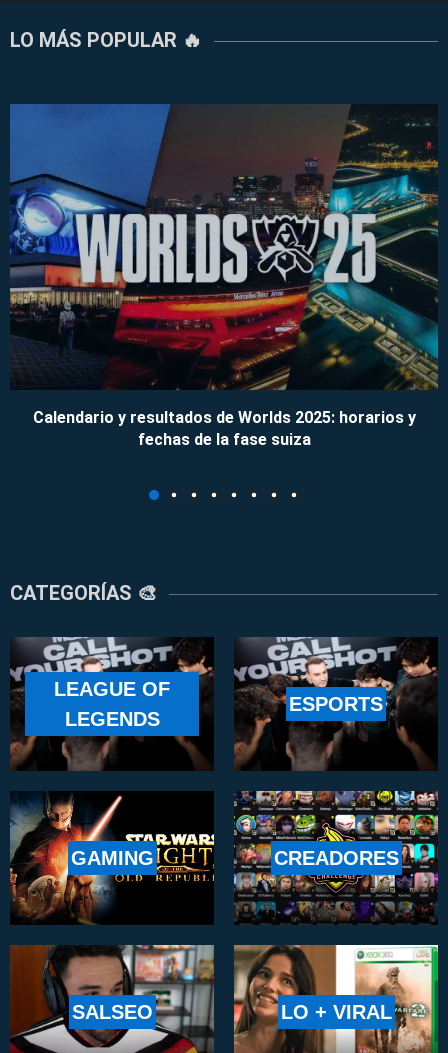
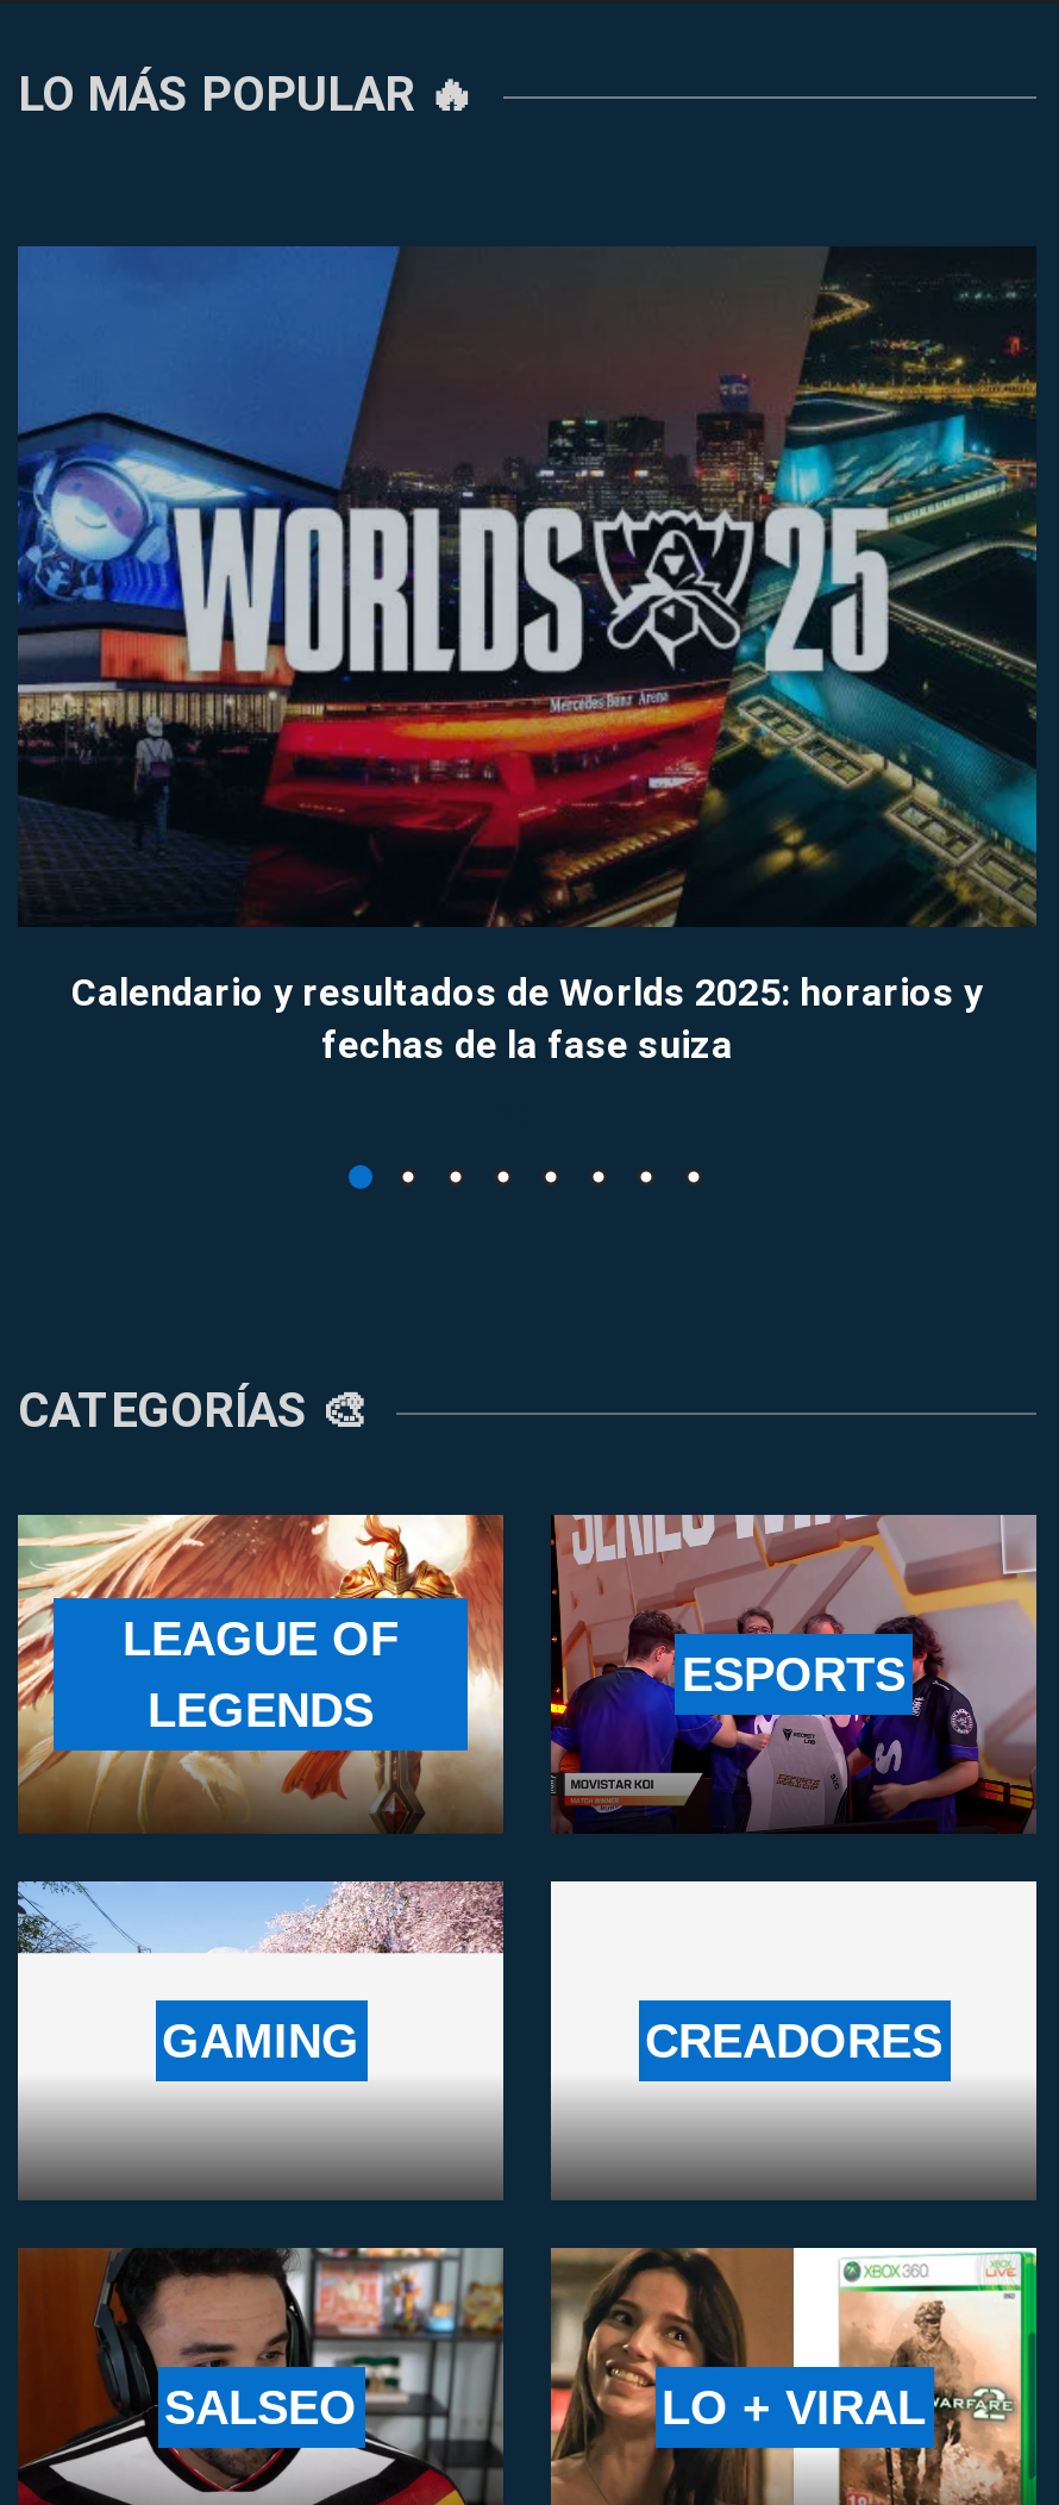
[10,636,214,771] [image] -> [15,1513,506,1834] [image]
[233,636,438,771] [image] -> [549,1513,1039,1834] [image]
[9,791,215,925] [image] -> [15,1879,506,2200] [image]
[233,790,439,925] [image] -> [549,1879,1039,2200] [image]

